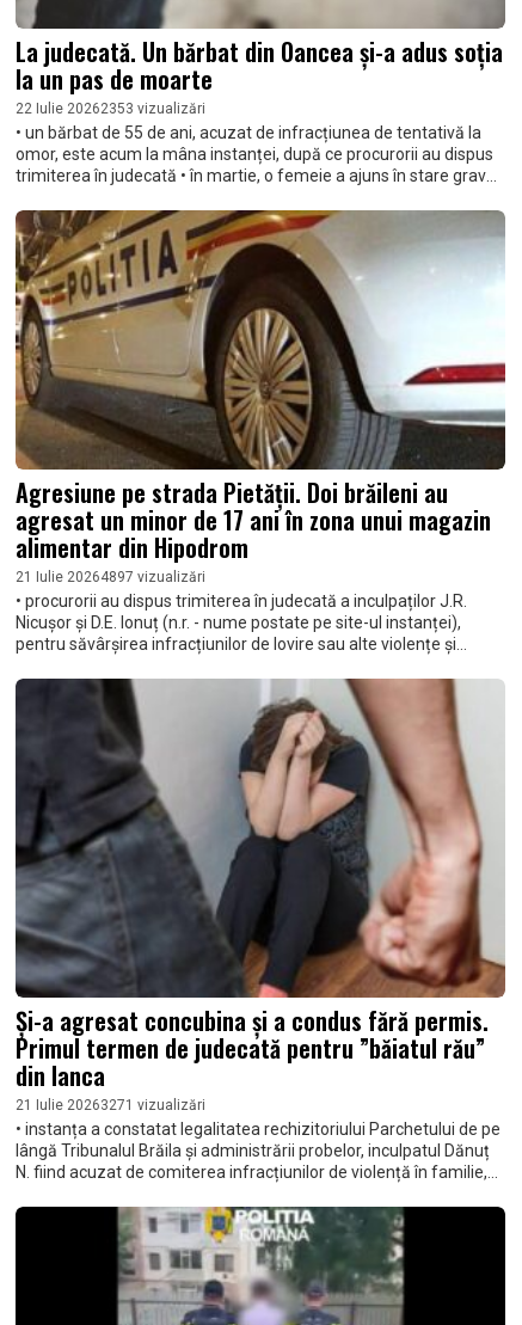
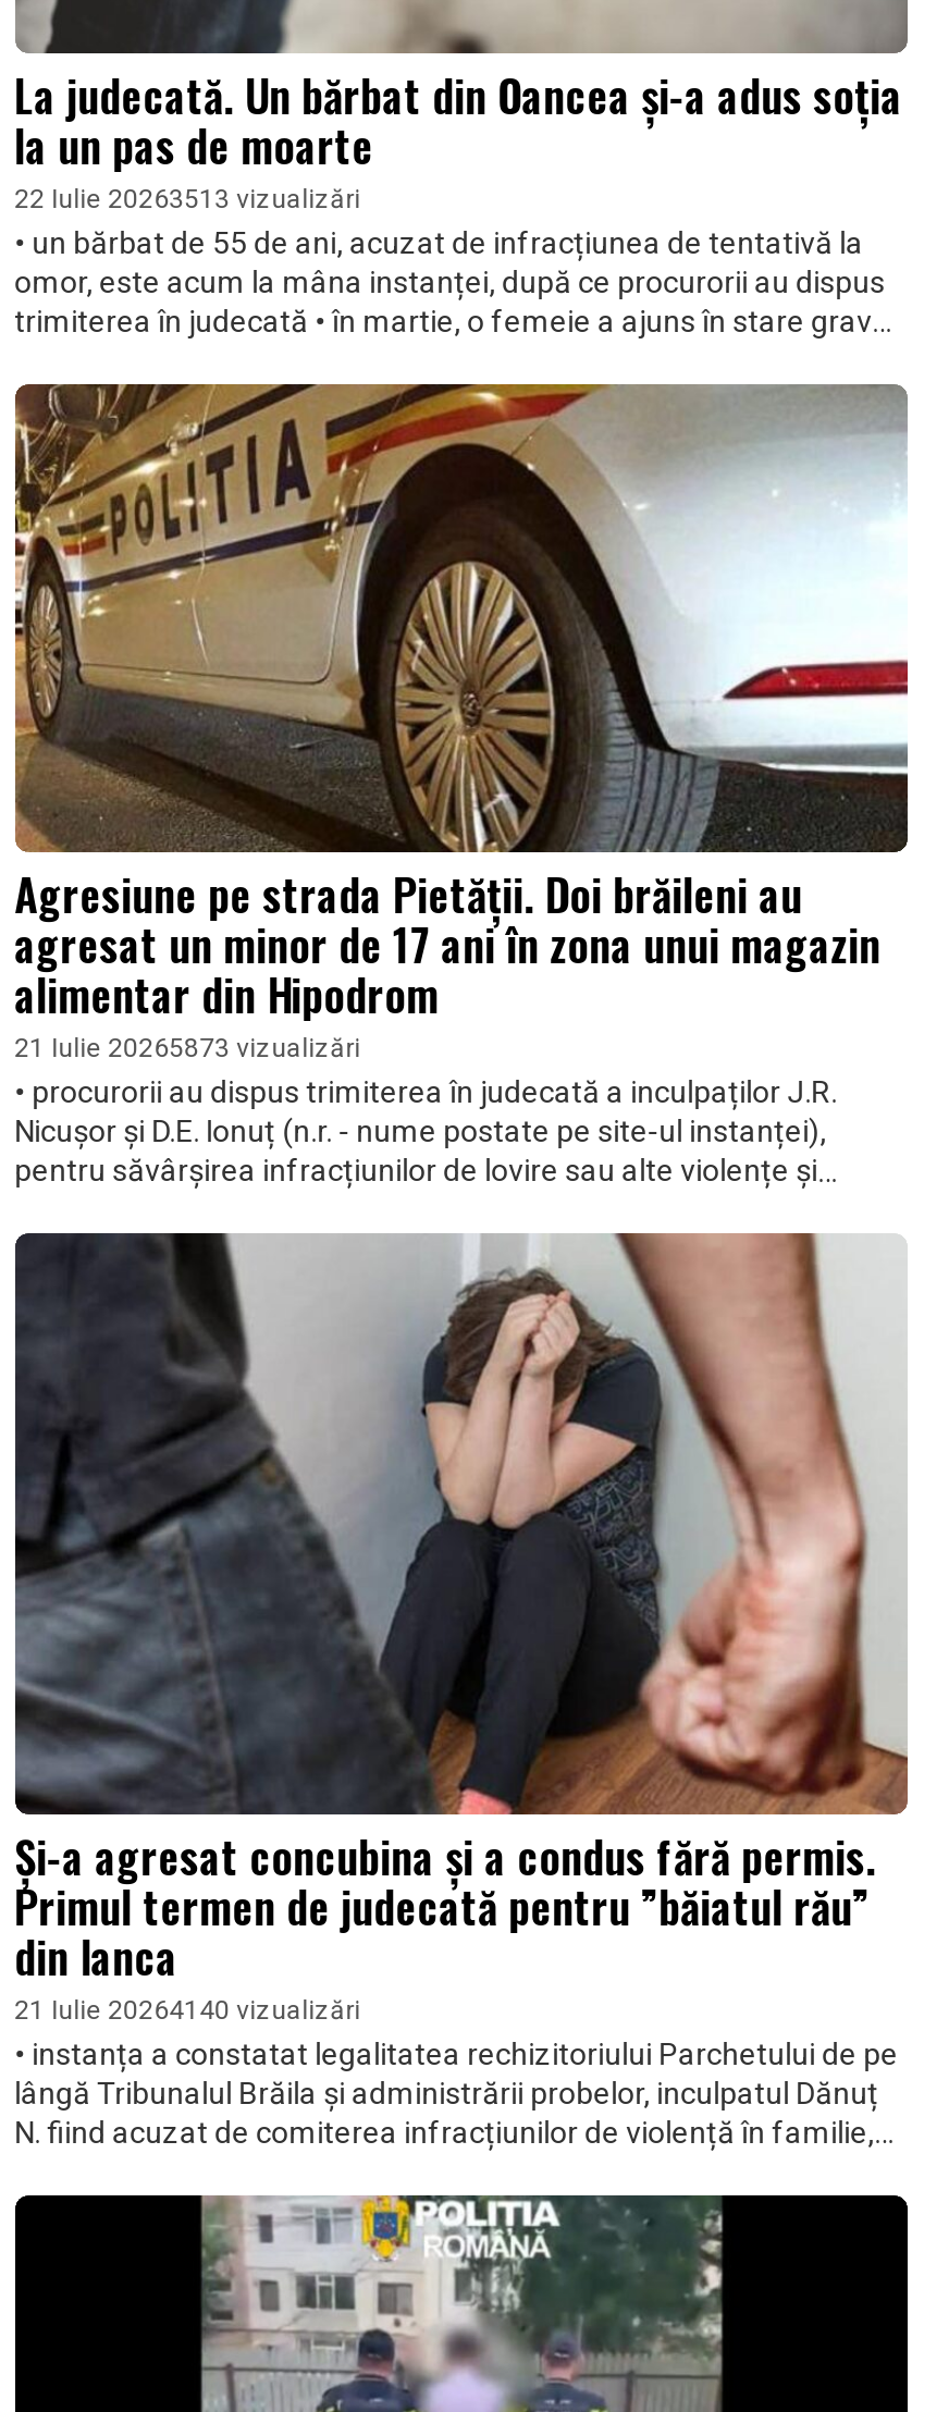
[15,101,205,117] 22 Iulie 20262353 vizualizări -> [15,184,361,214] 22 Iulie 20263513 vizualizări
[15,568,205,585] 21 Iulie 20264897 vizualizări -> [15,1034,361,1064] 21 Iulie 20265873 vizualizări
[15,1096,205,1113] 21 Iulie 20263271 vizualizări -> [15,1995,361,2026] 21 Iulie 20264140 vizualizări

